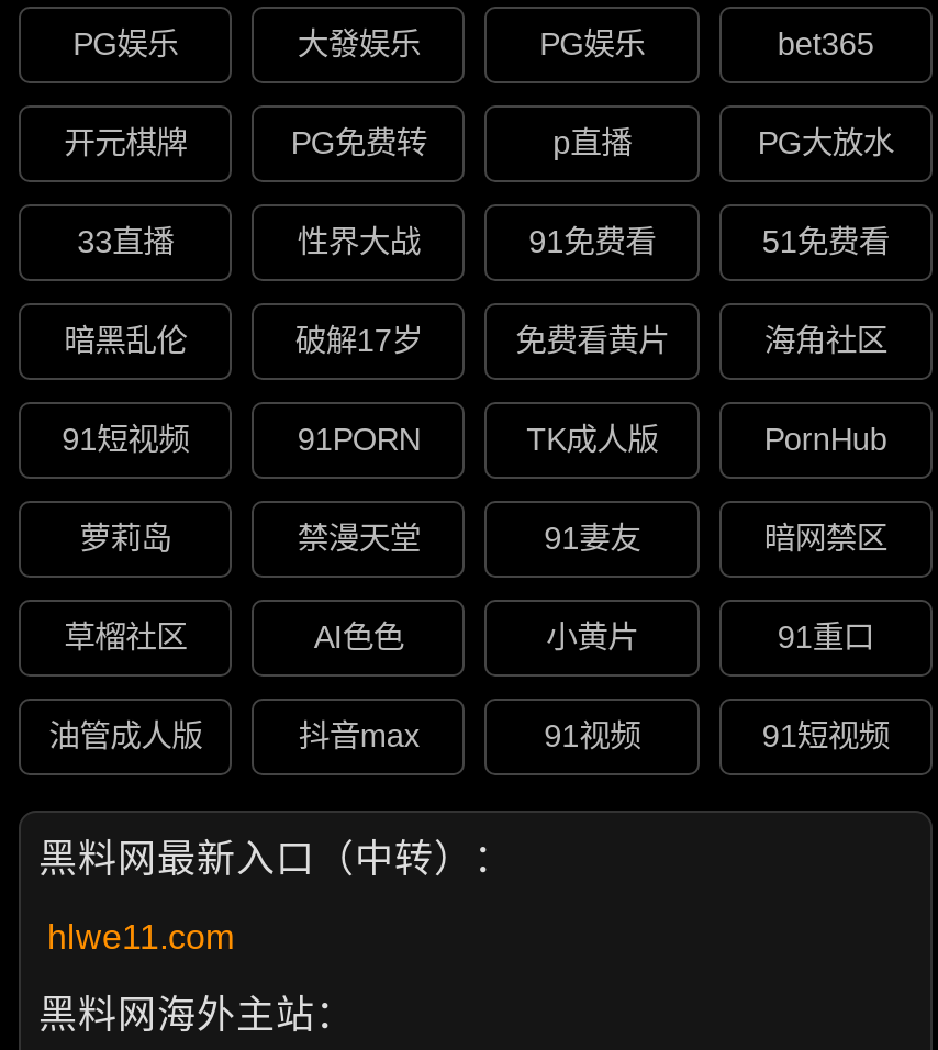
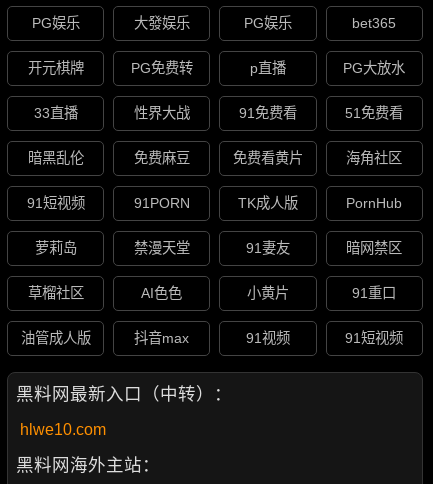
[295,324,422,359] 破解17岁 -> [134,150,190,166] 免费麻豆
[47,918,234,955] hlwe11.com -> [20,421,106,438] hlwe10.com

